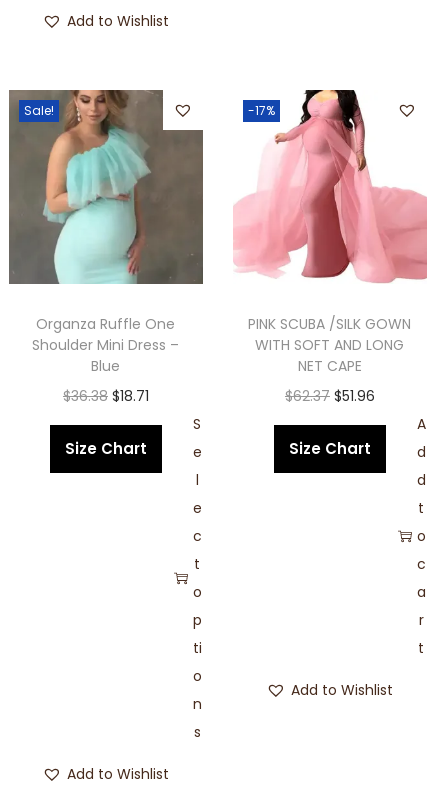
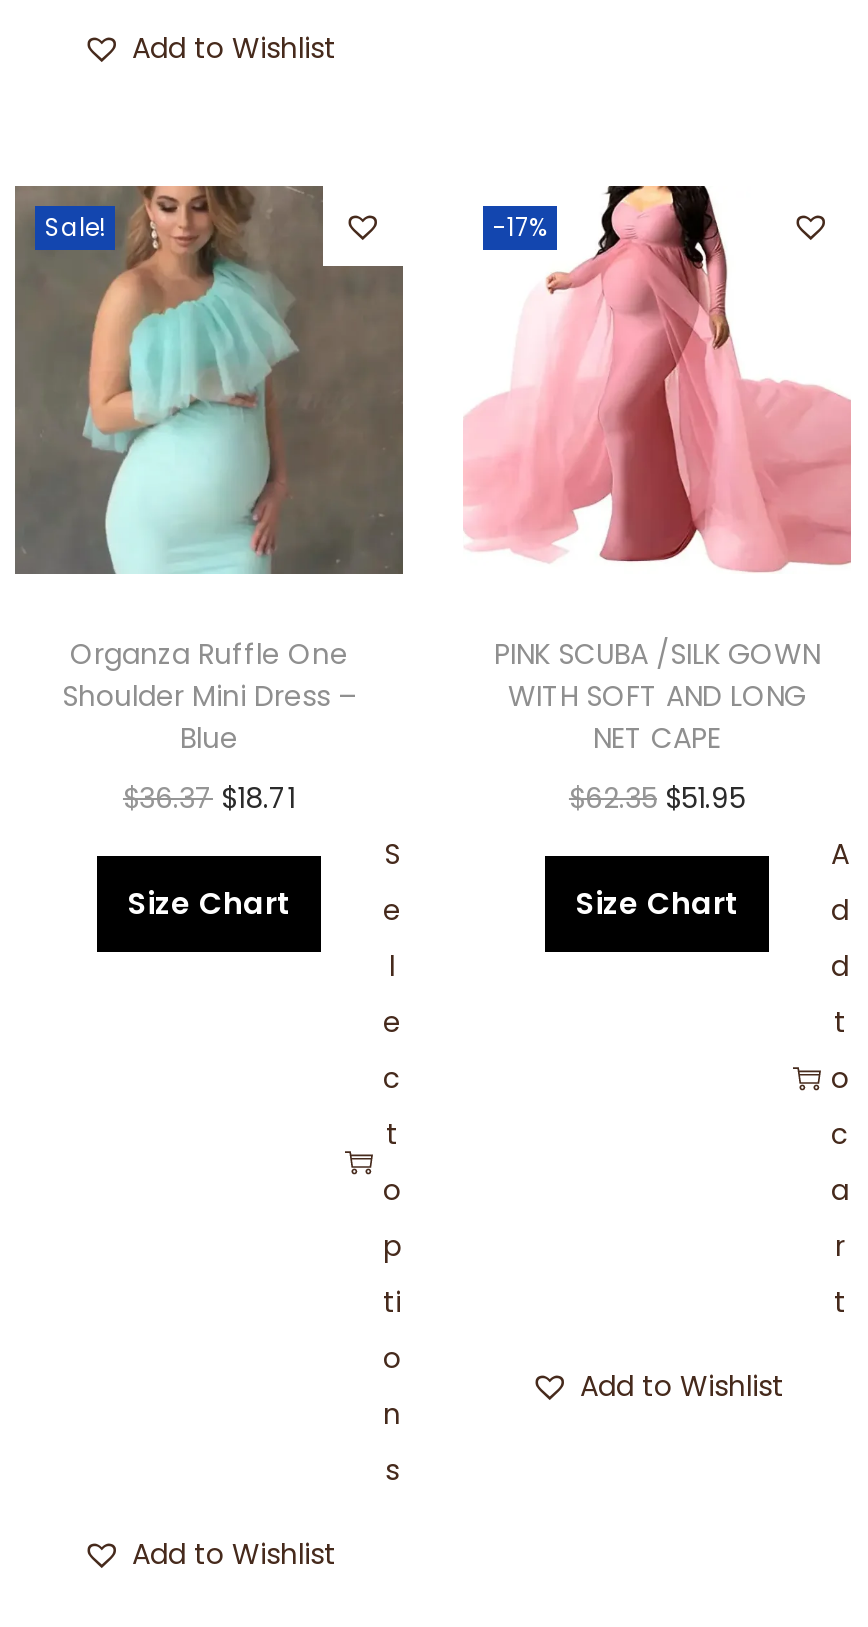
[63,386,149,406] $36.38 $18.71 -> [123,778,295,818] $36.37 $18.71
[285,386,375,406] $62.37 $51.96 -> [569,778,745,818] $62.35 $51.95

